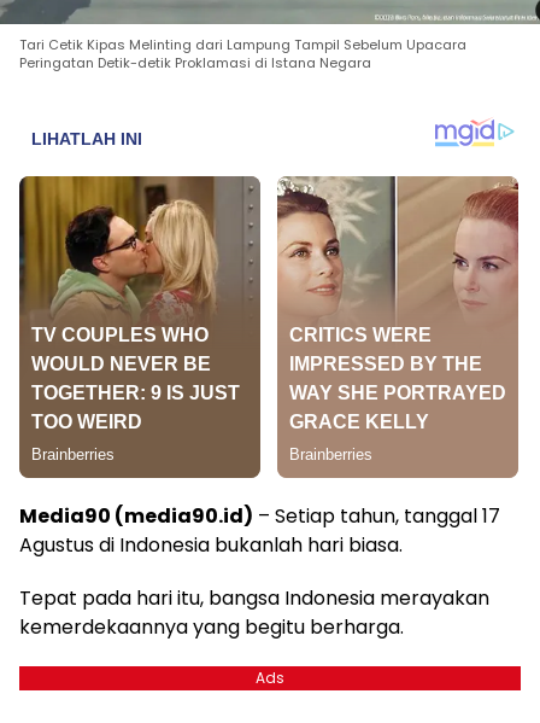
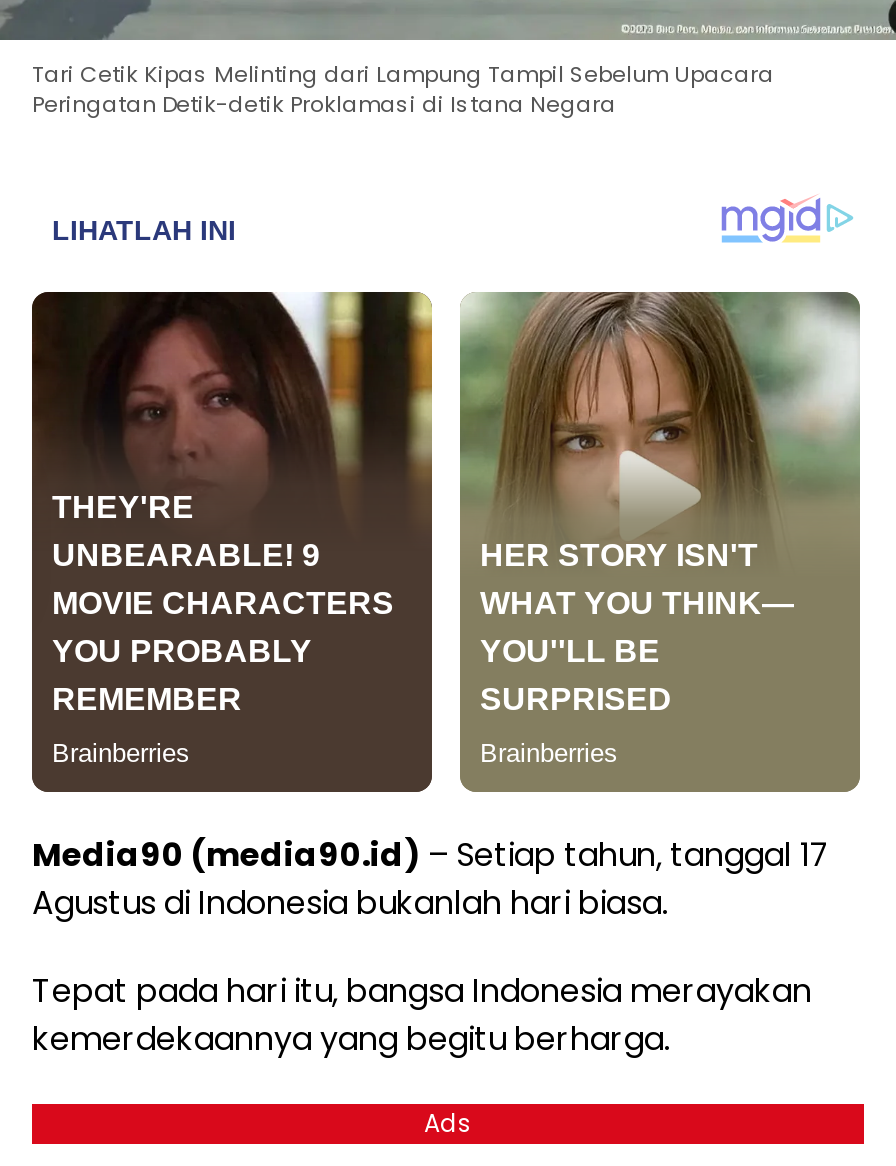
[19,175,260,478] [image] -> [32,290,432,790] [image]
[277,176,520,474] [image] -> [458,292,860,788] [image]

